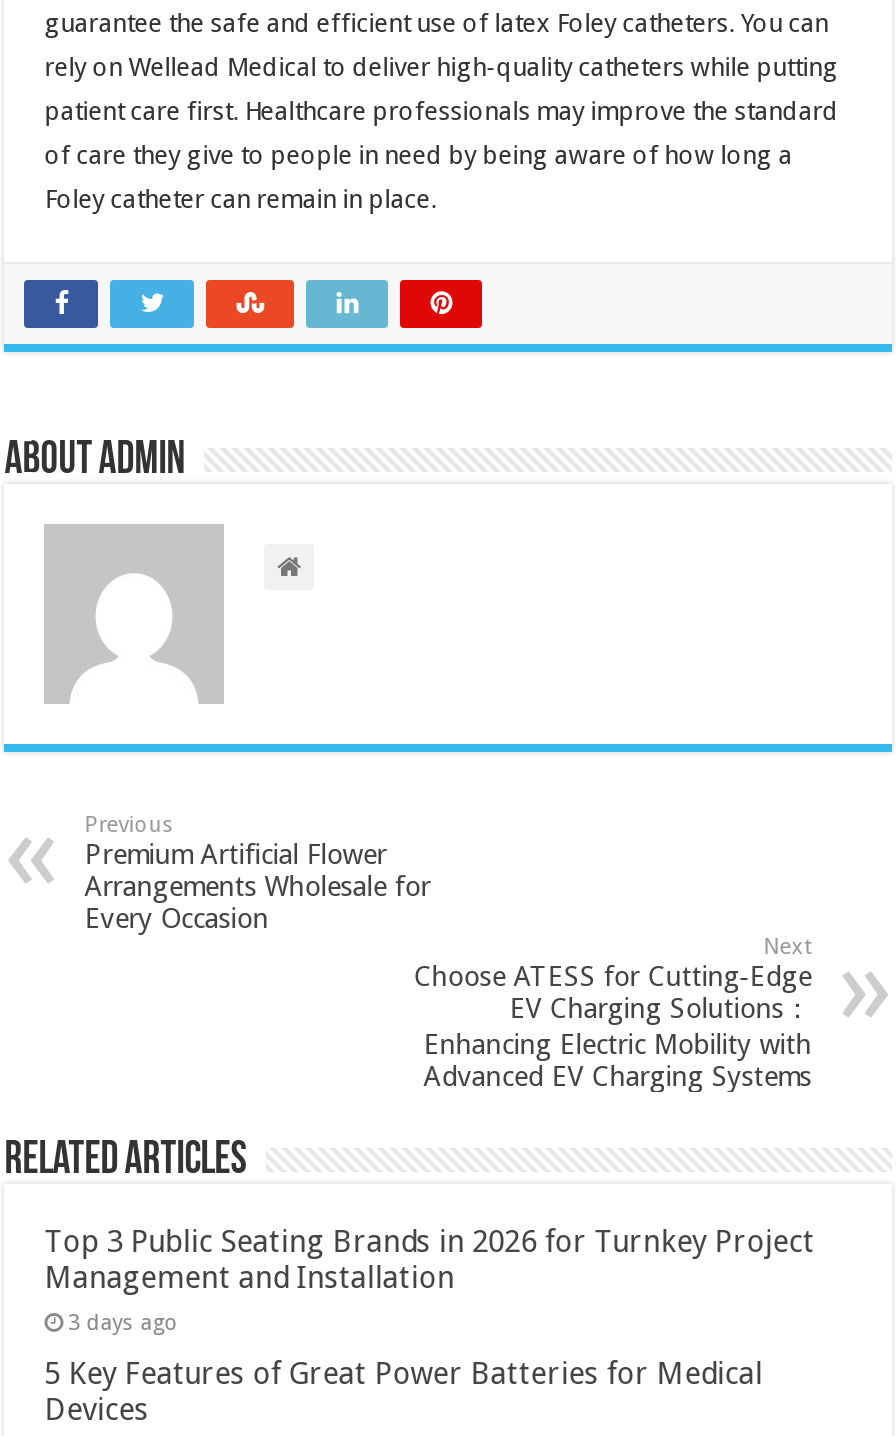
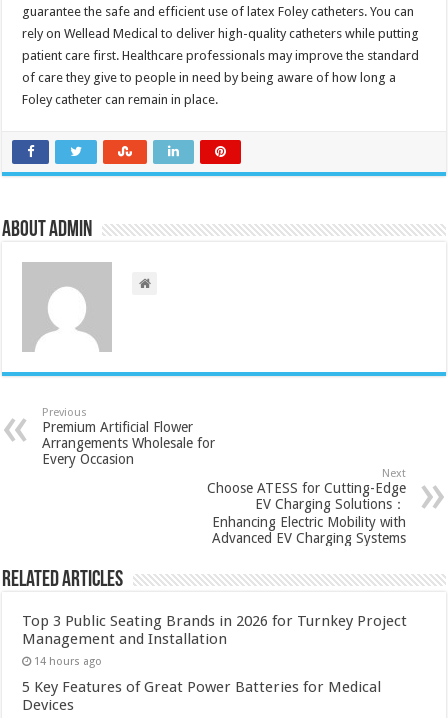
[68,1309,178,1335] 3 days ago -> [34,654,102,667] 14 hours ago

